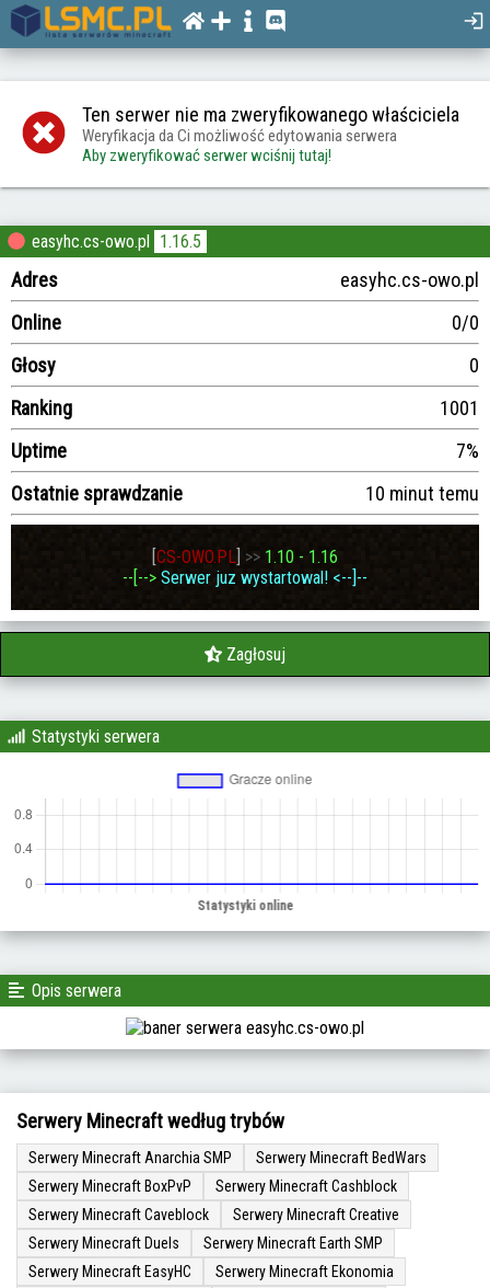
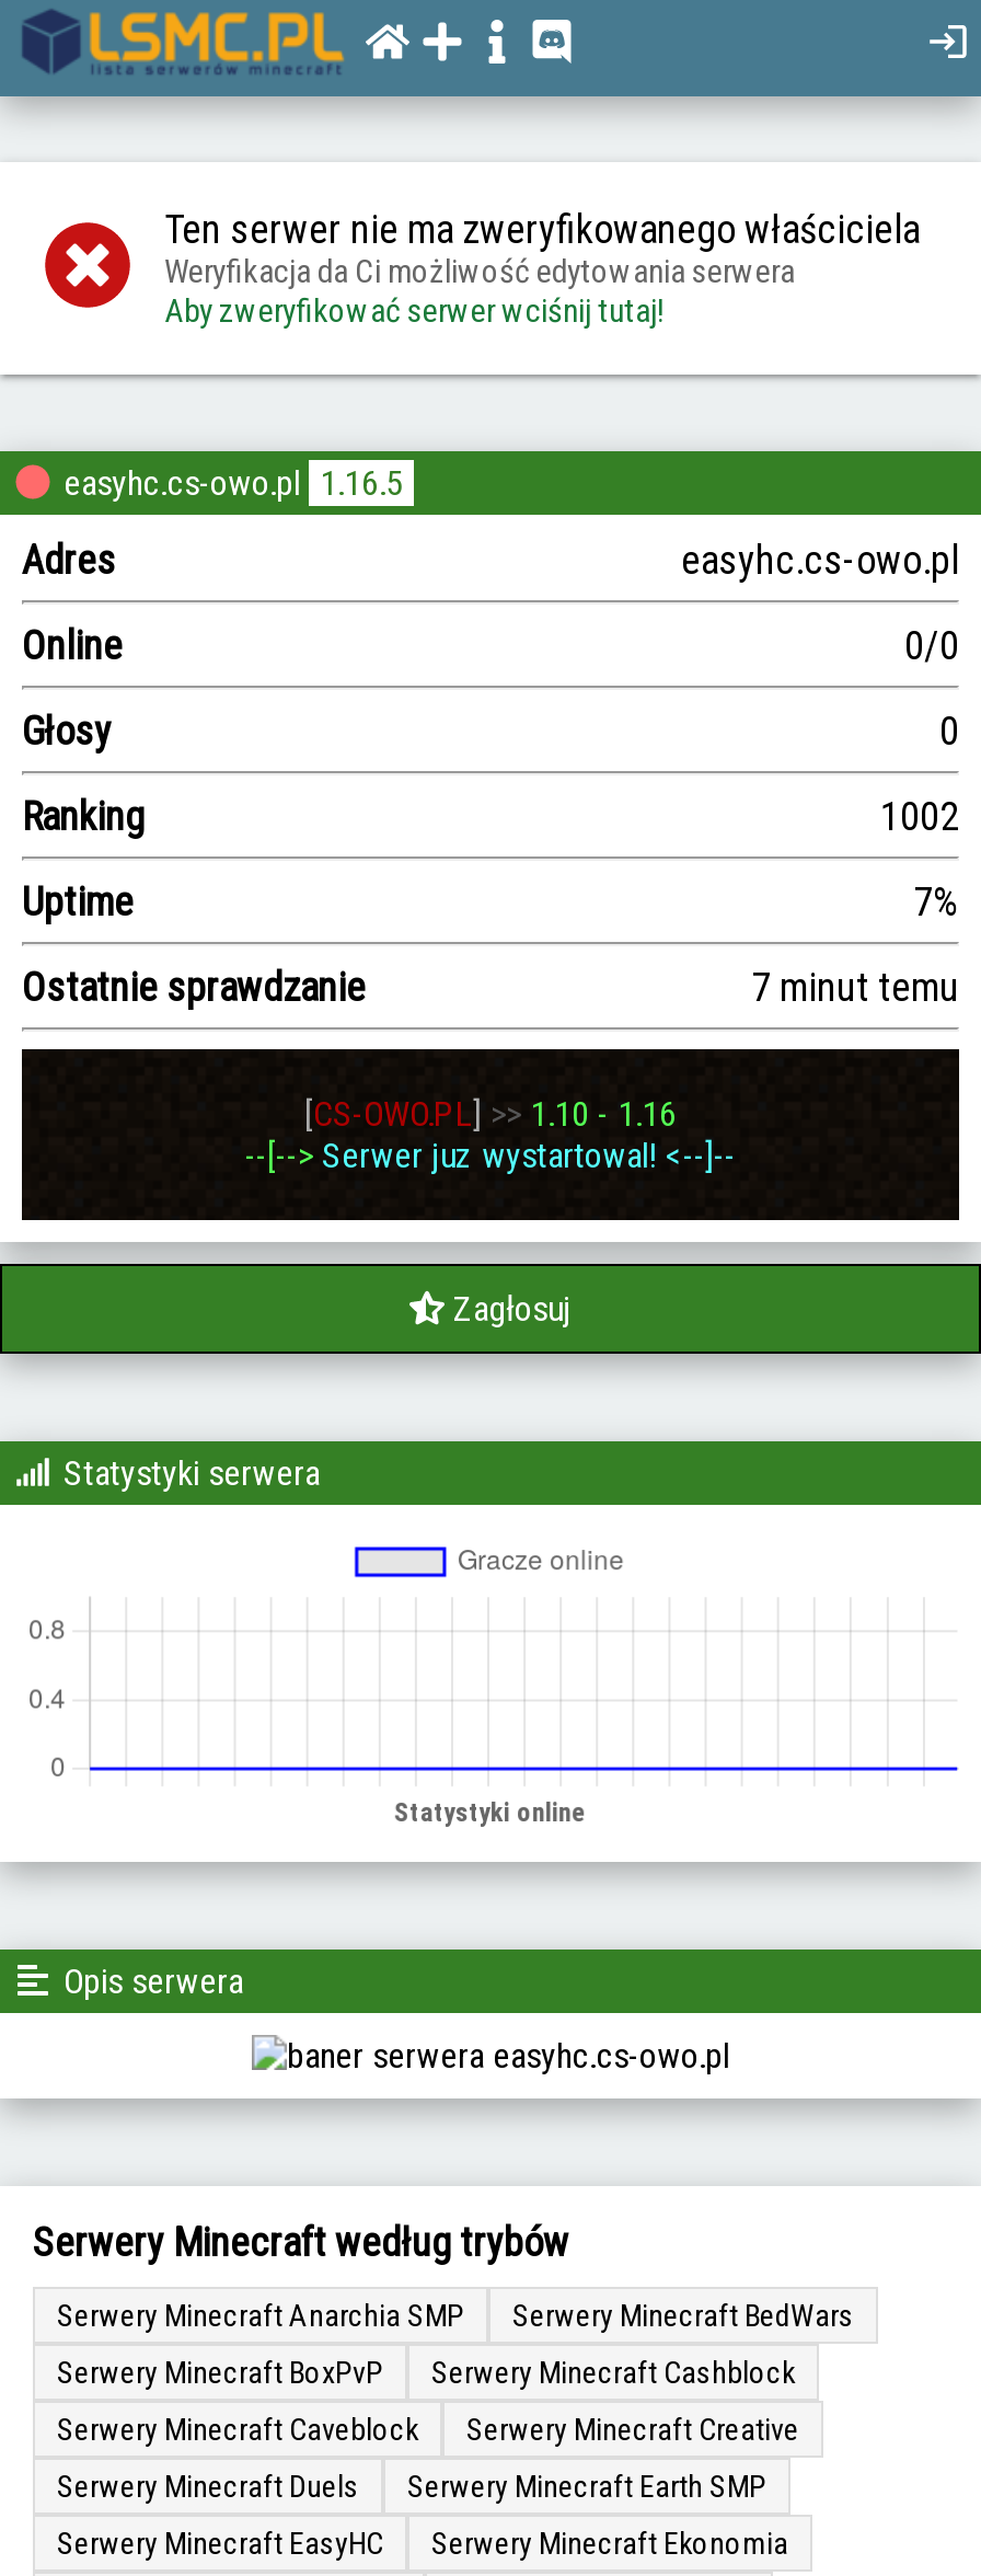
[440,396,479,419] 1001 -> [880,793,959,839] 1002
[365,482,479,505] 10 minut temu -> [751,964,959,1010] 7 minut temu

